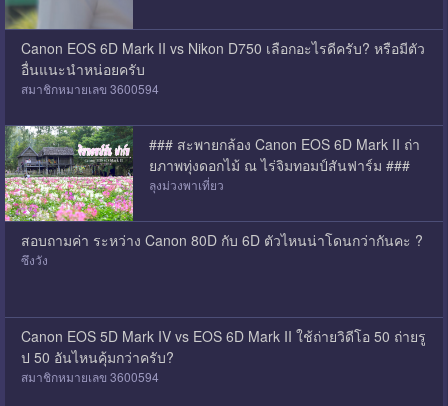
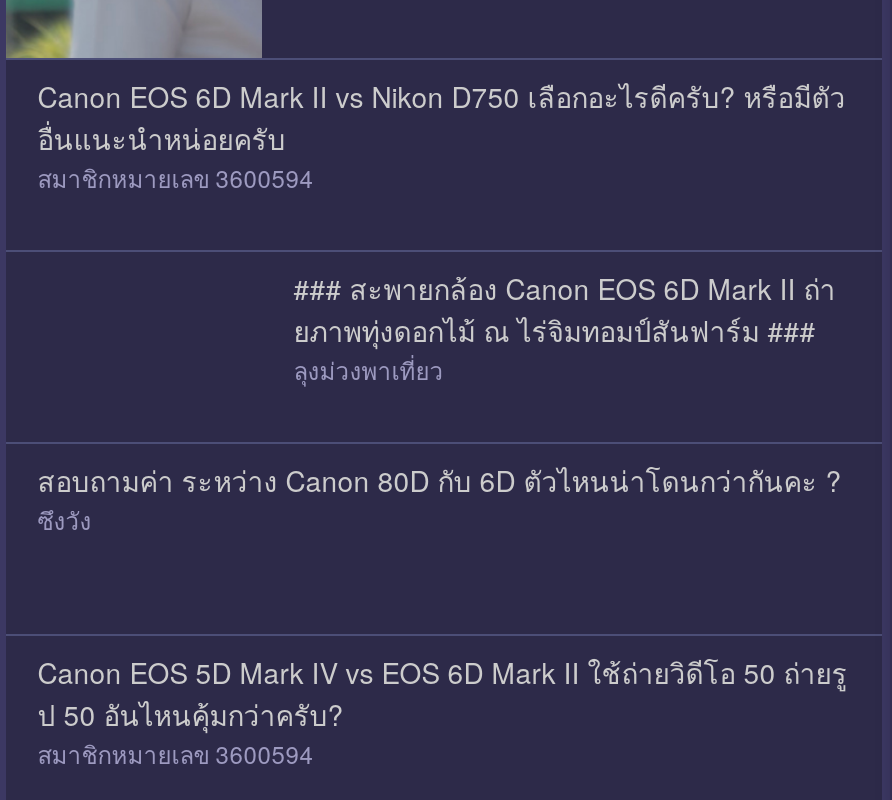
[4,125,134,222] [image] -> none

